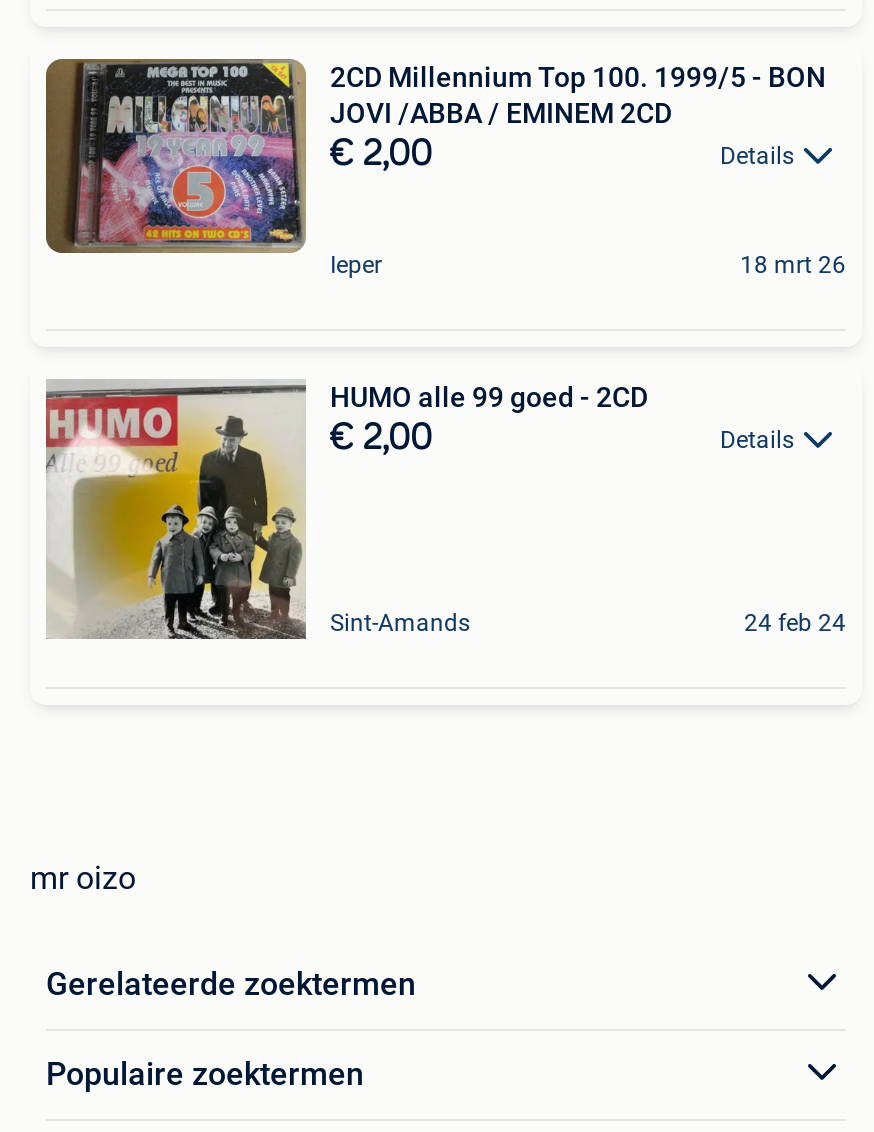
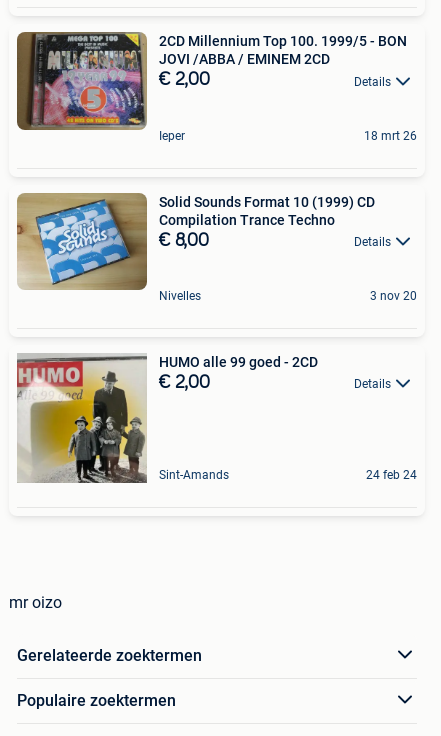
none -> [17,193,391,290] [image] | Solid Sounds Format 10 (1999) CD | Compilation Trance Techno | € 8,00 | Details
none -> [159,289,417,303] Nivelles | 3 nov 20

